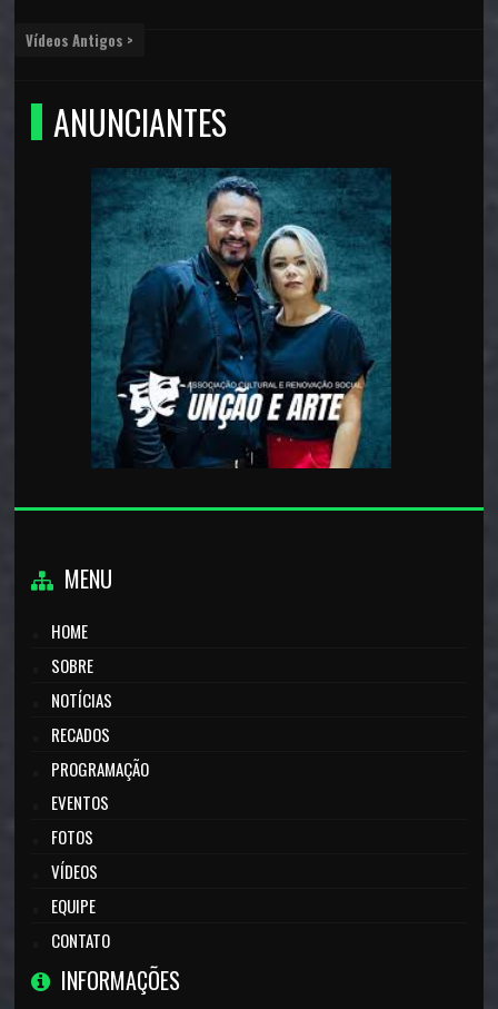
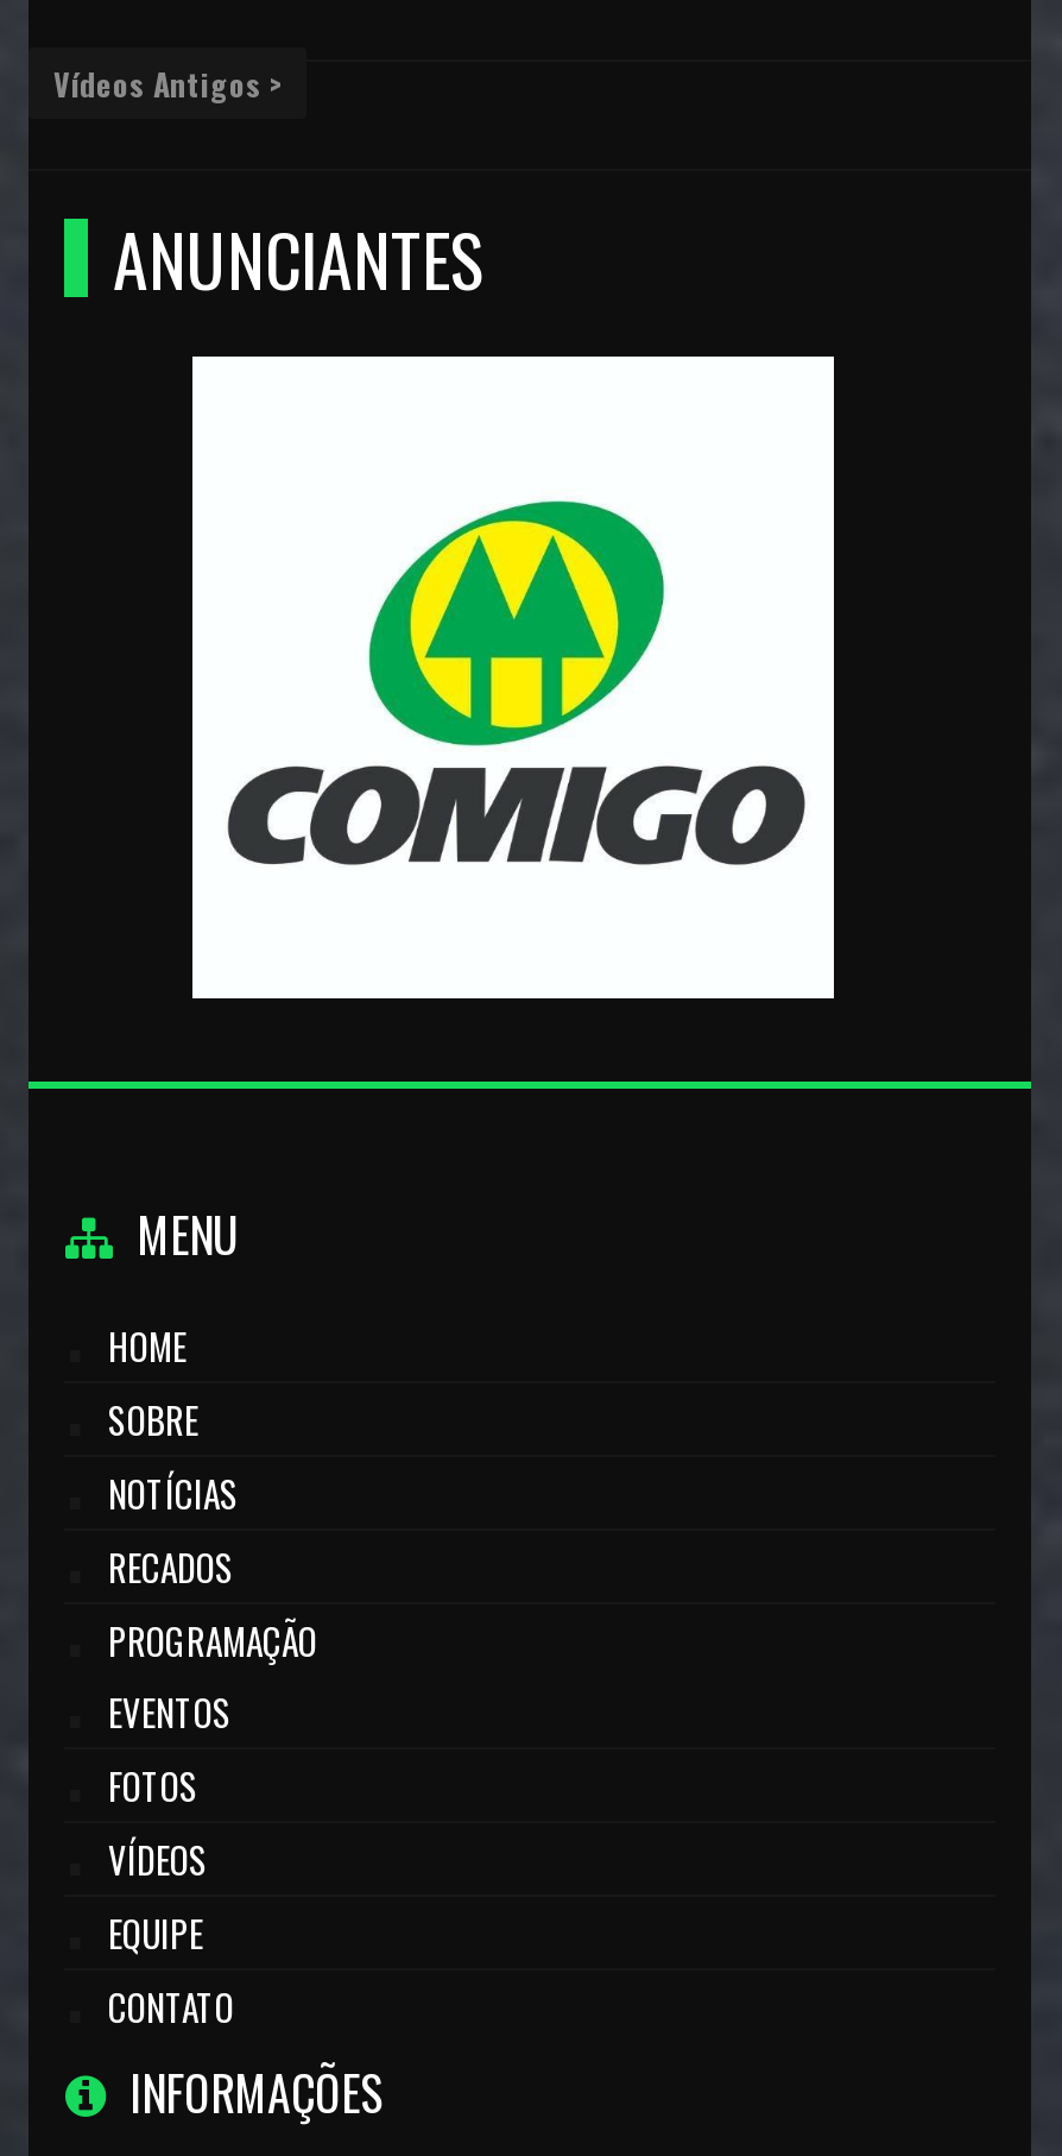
[91,168,391,469] [image] -> [190,354,836,1001] [image]

